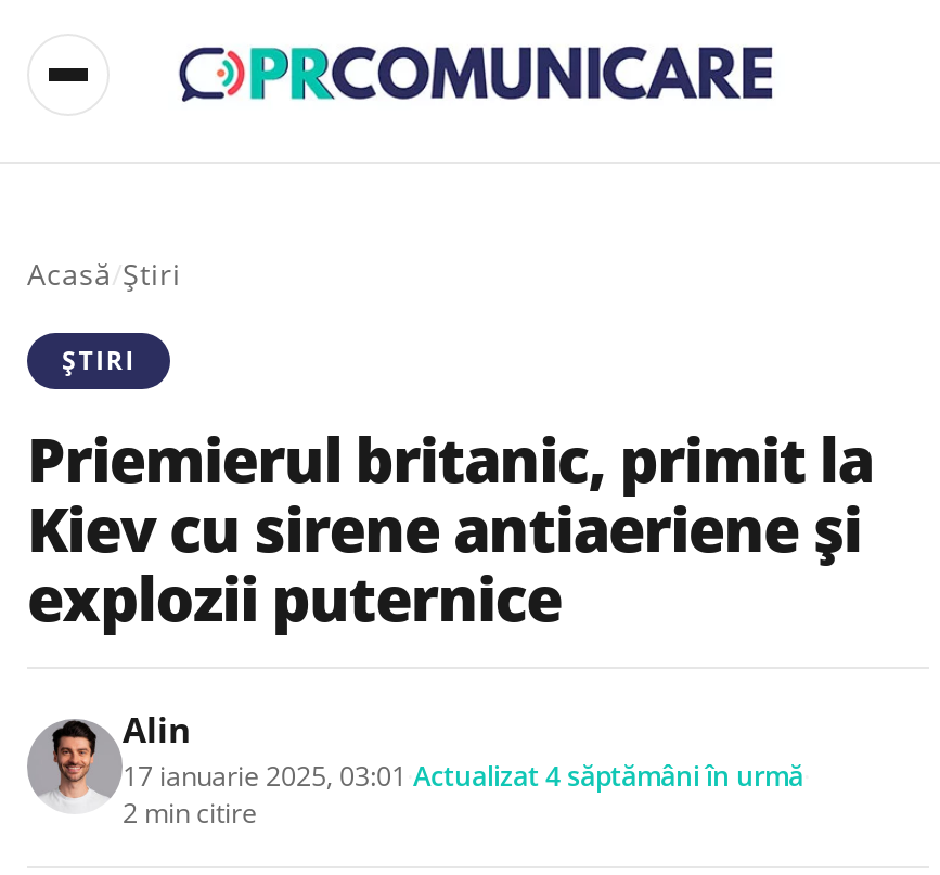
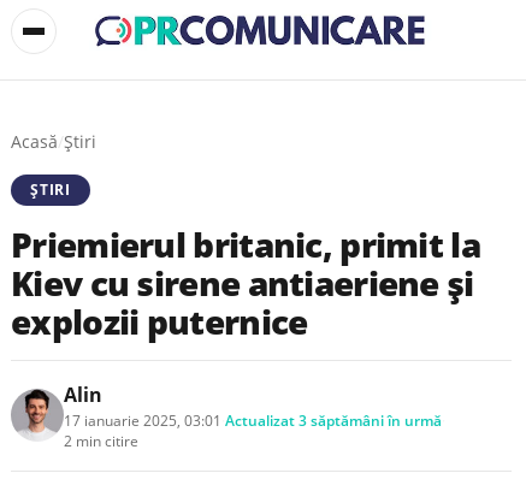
[123,757,810,794] 17 ianuarie 2025, 03:01 · Actualizat 4 săptămâni în urmă · -> [64,410,445,430] 17 ianuarie 2025, 03:01 · Actualizat 3 săptămâni în urmă ·

